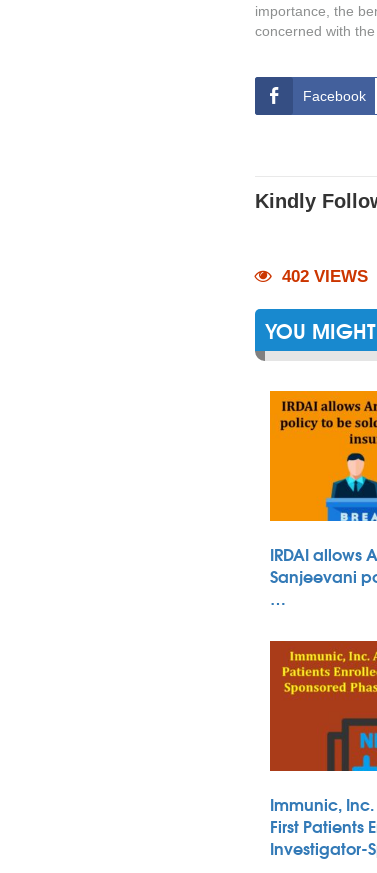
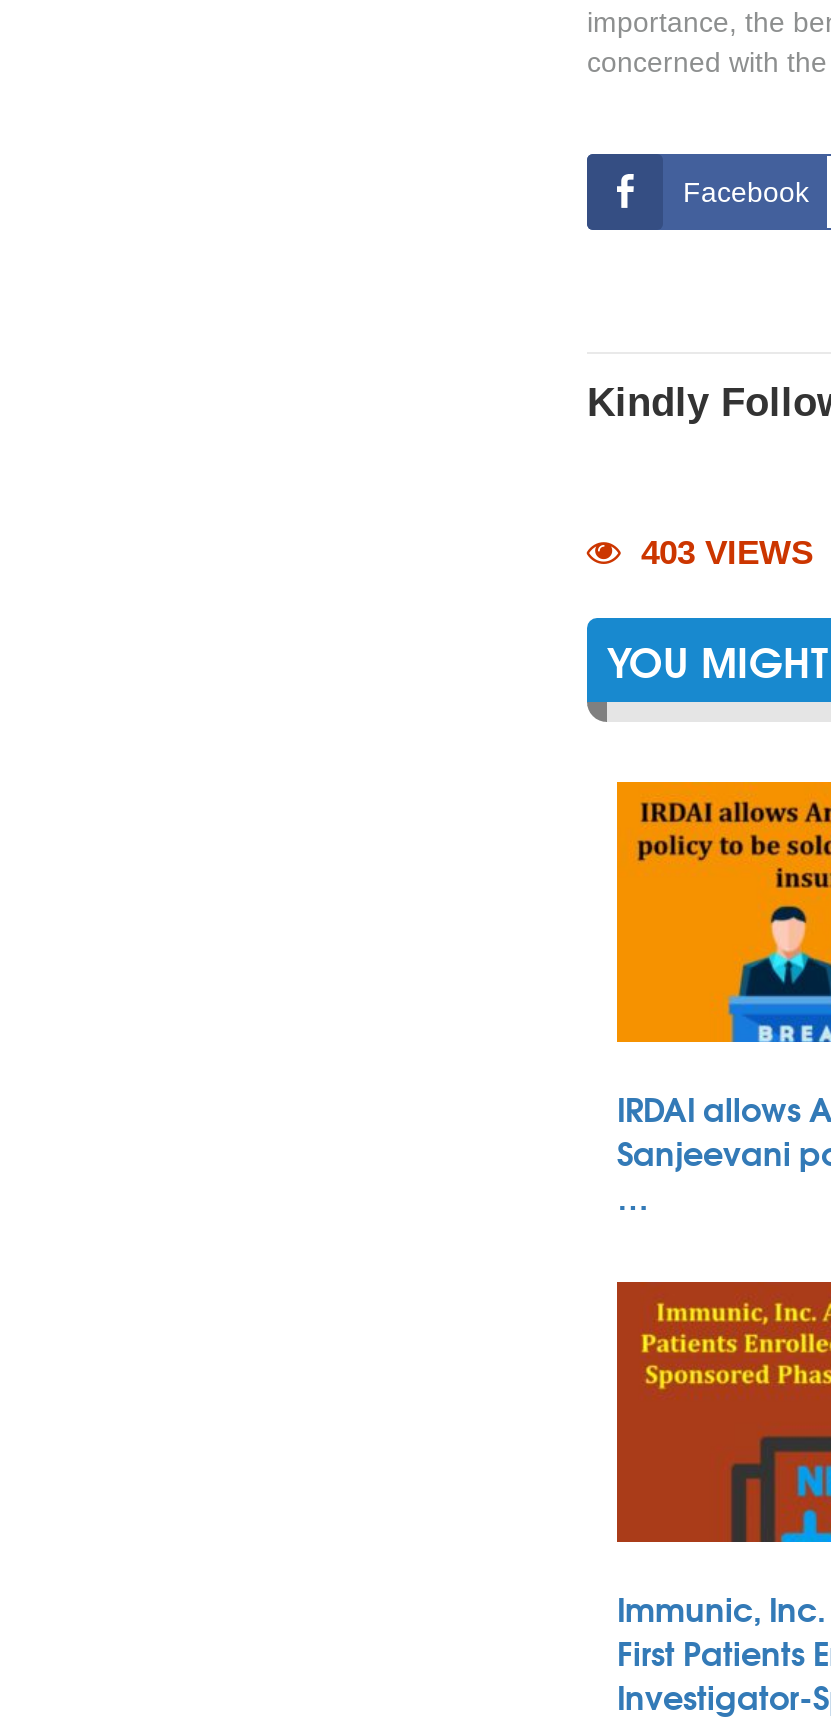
[272,267,368,286] 402 VIEWS -> [621,534,813,572] 403 VIEWS

